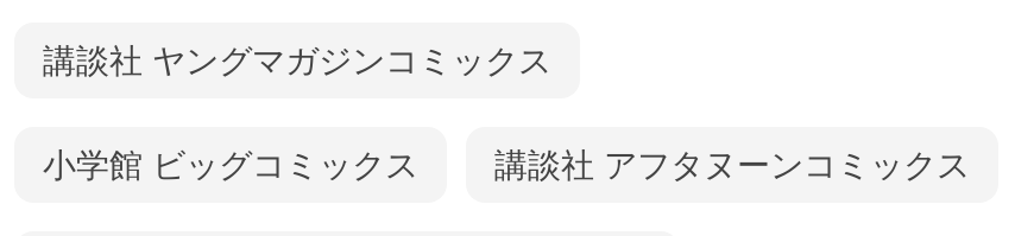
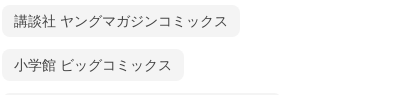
[494,146,970,184] 講談社 アフタヌーンコミックス -> none

